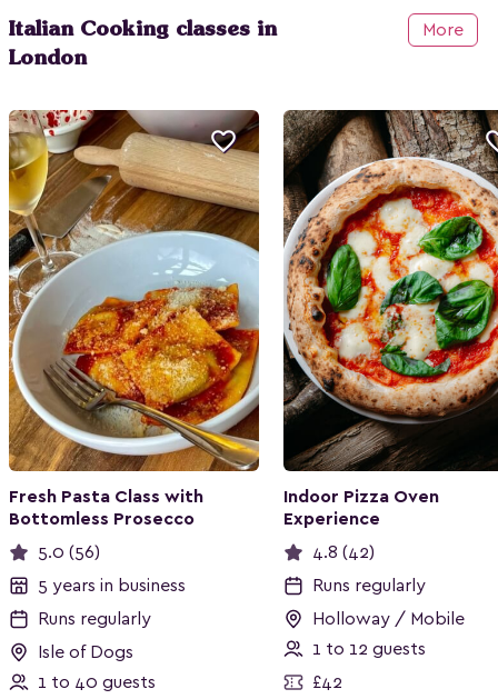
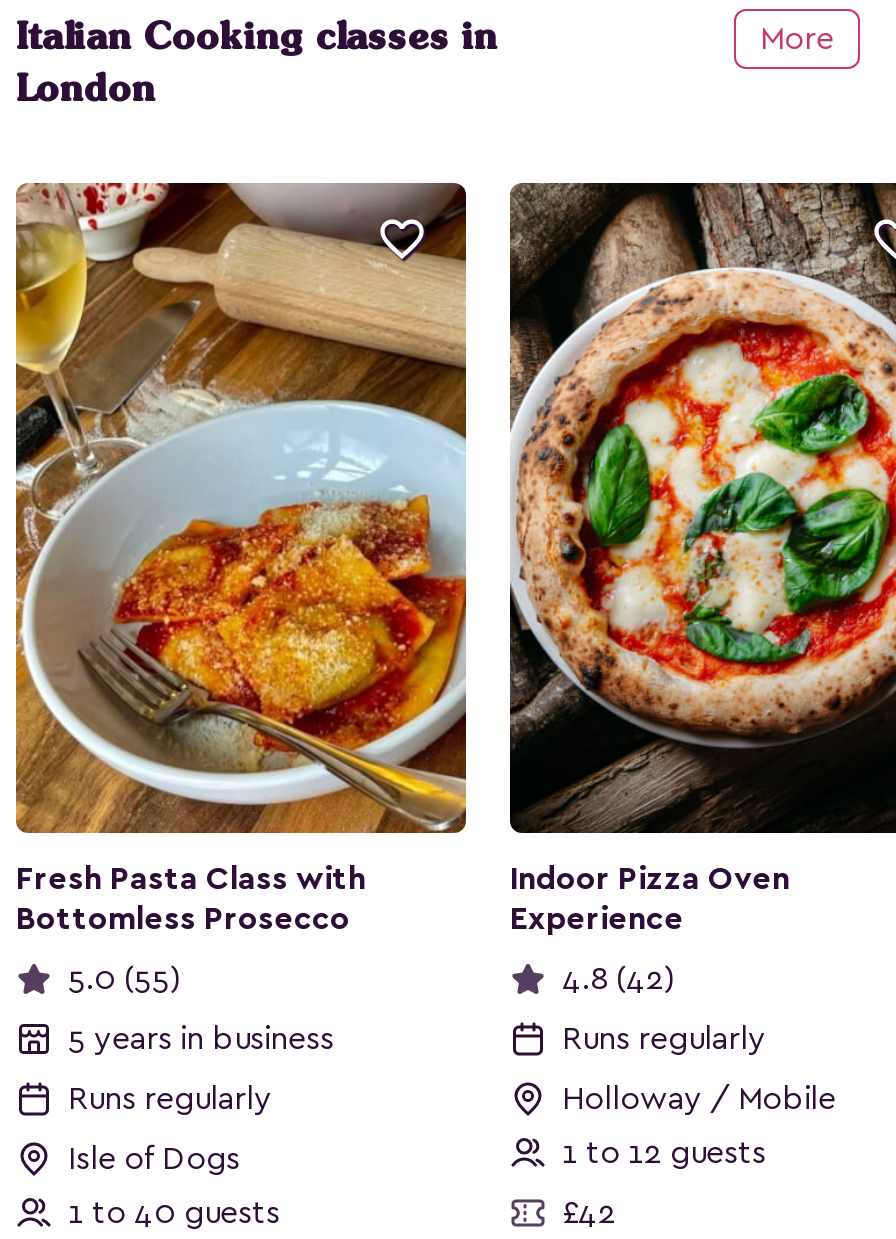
[33,543,100,561] 5.0 (56) -> [60,963,180,995] 5.0 (55)

